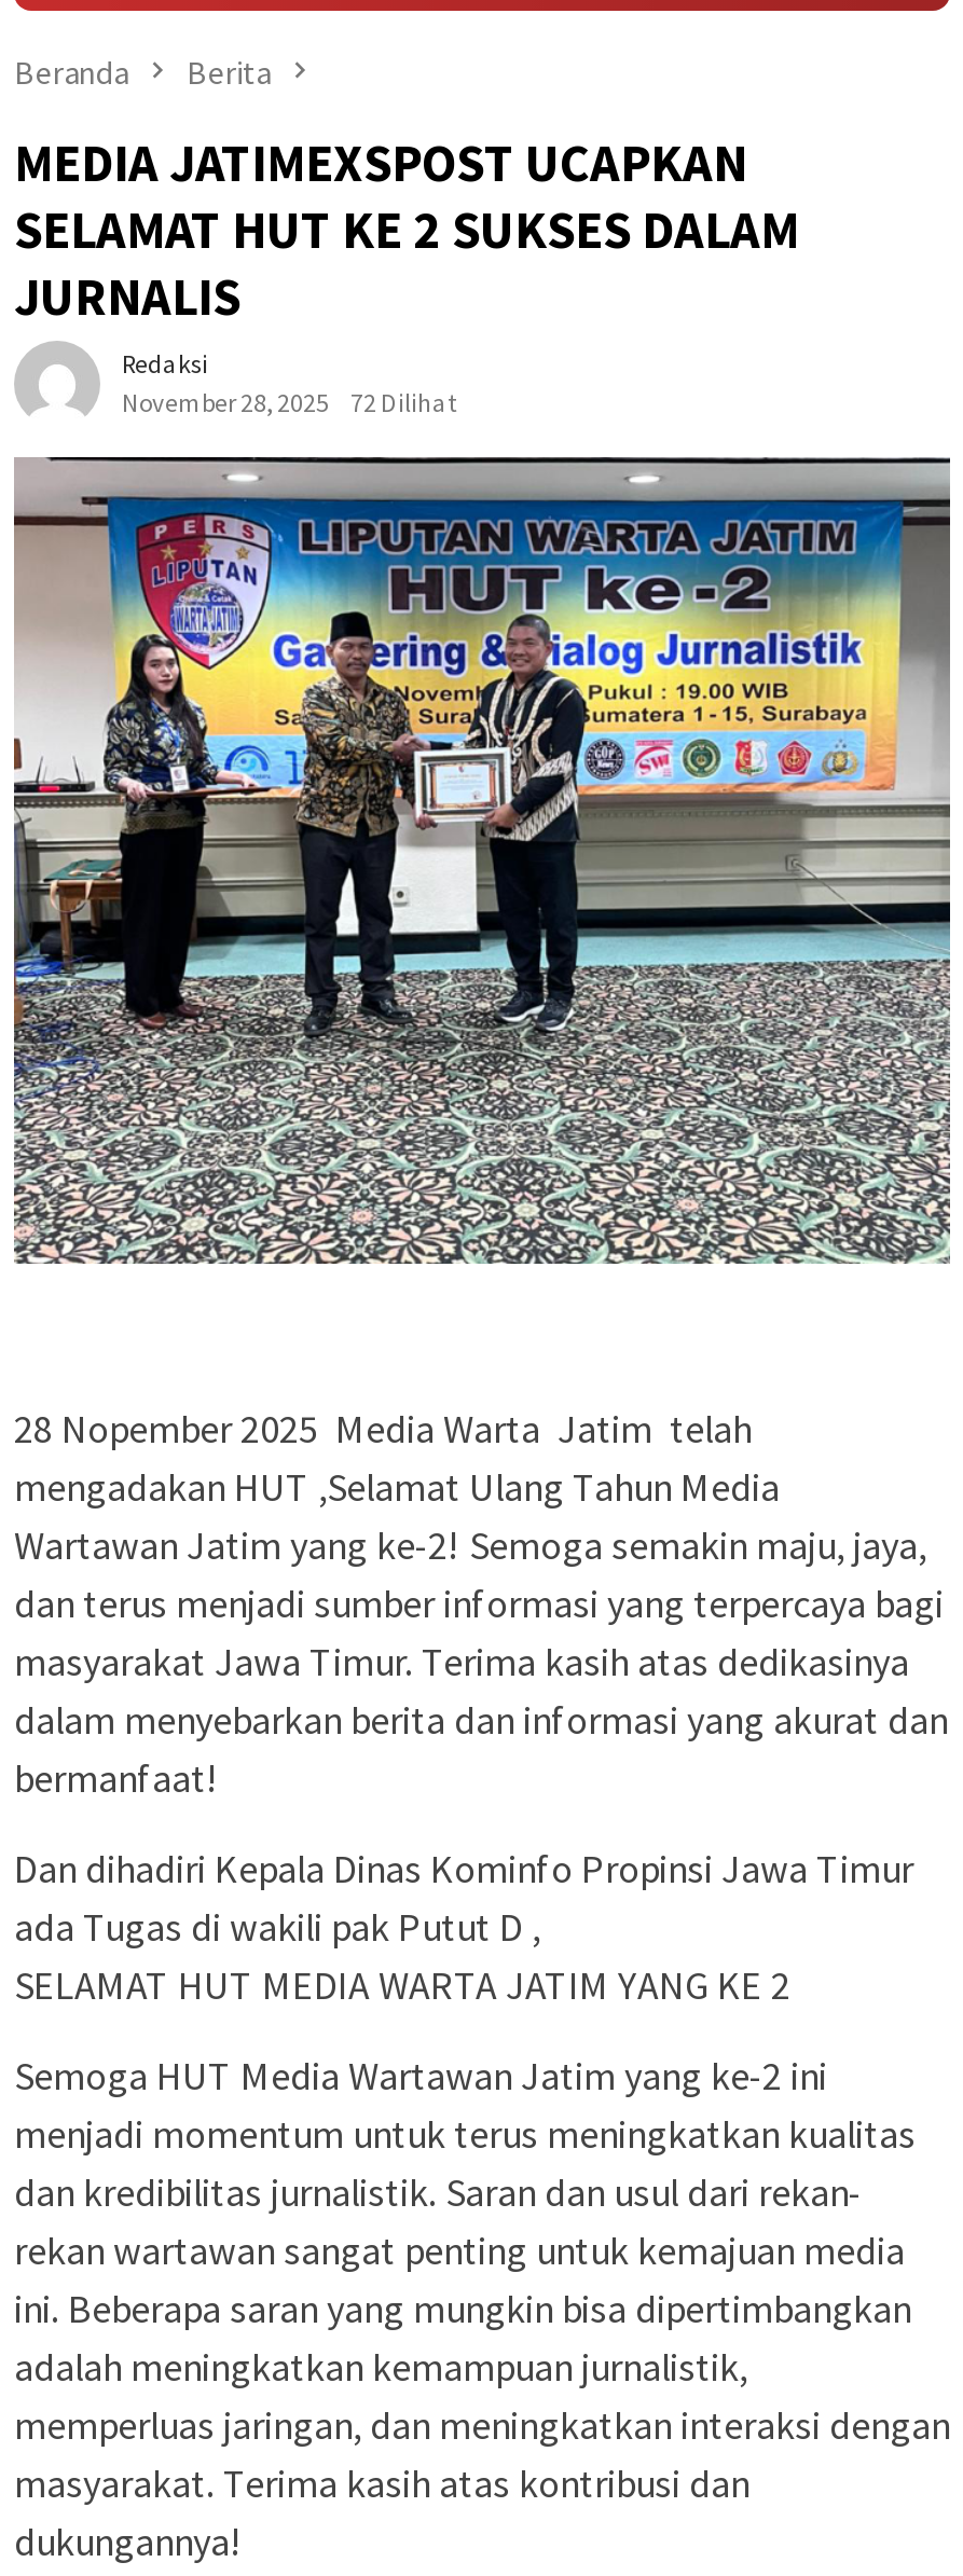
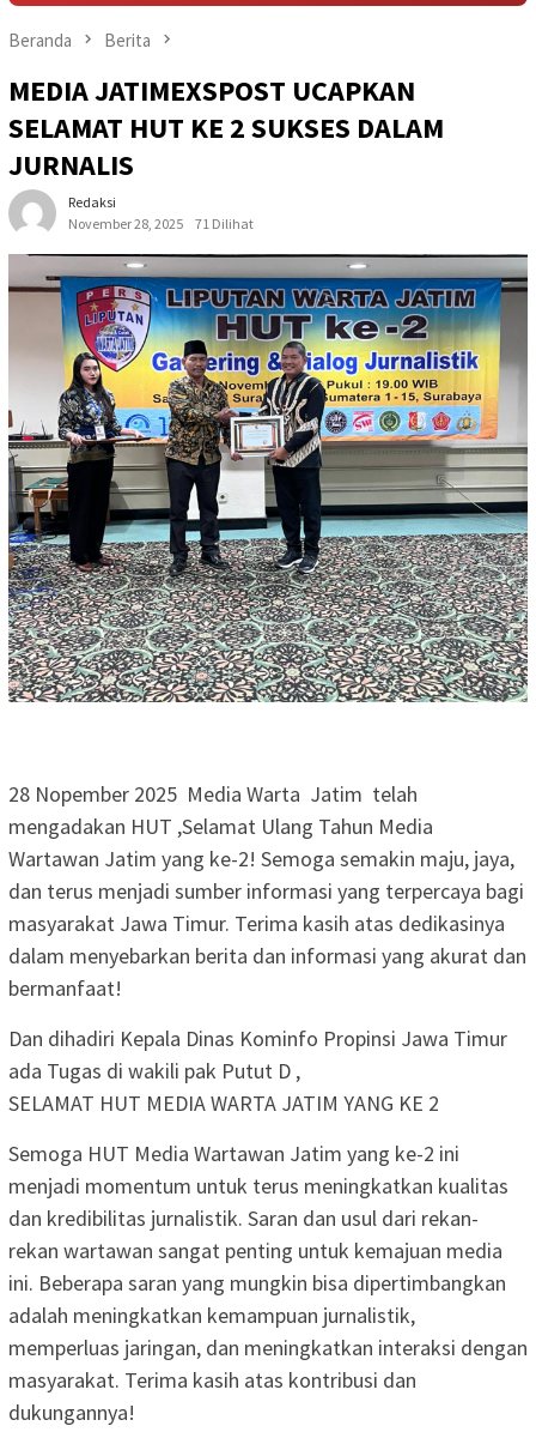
[122,387,456,419] November 28, 2025 72 Dilihat -> [68,215,254,233] November 28, 2025 71 Dilihat

